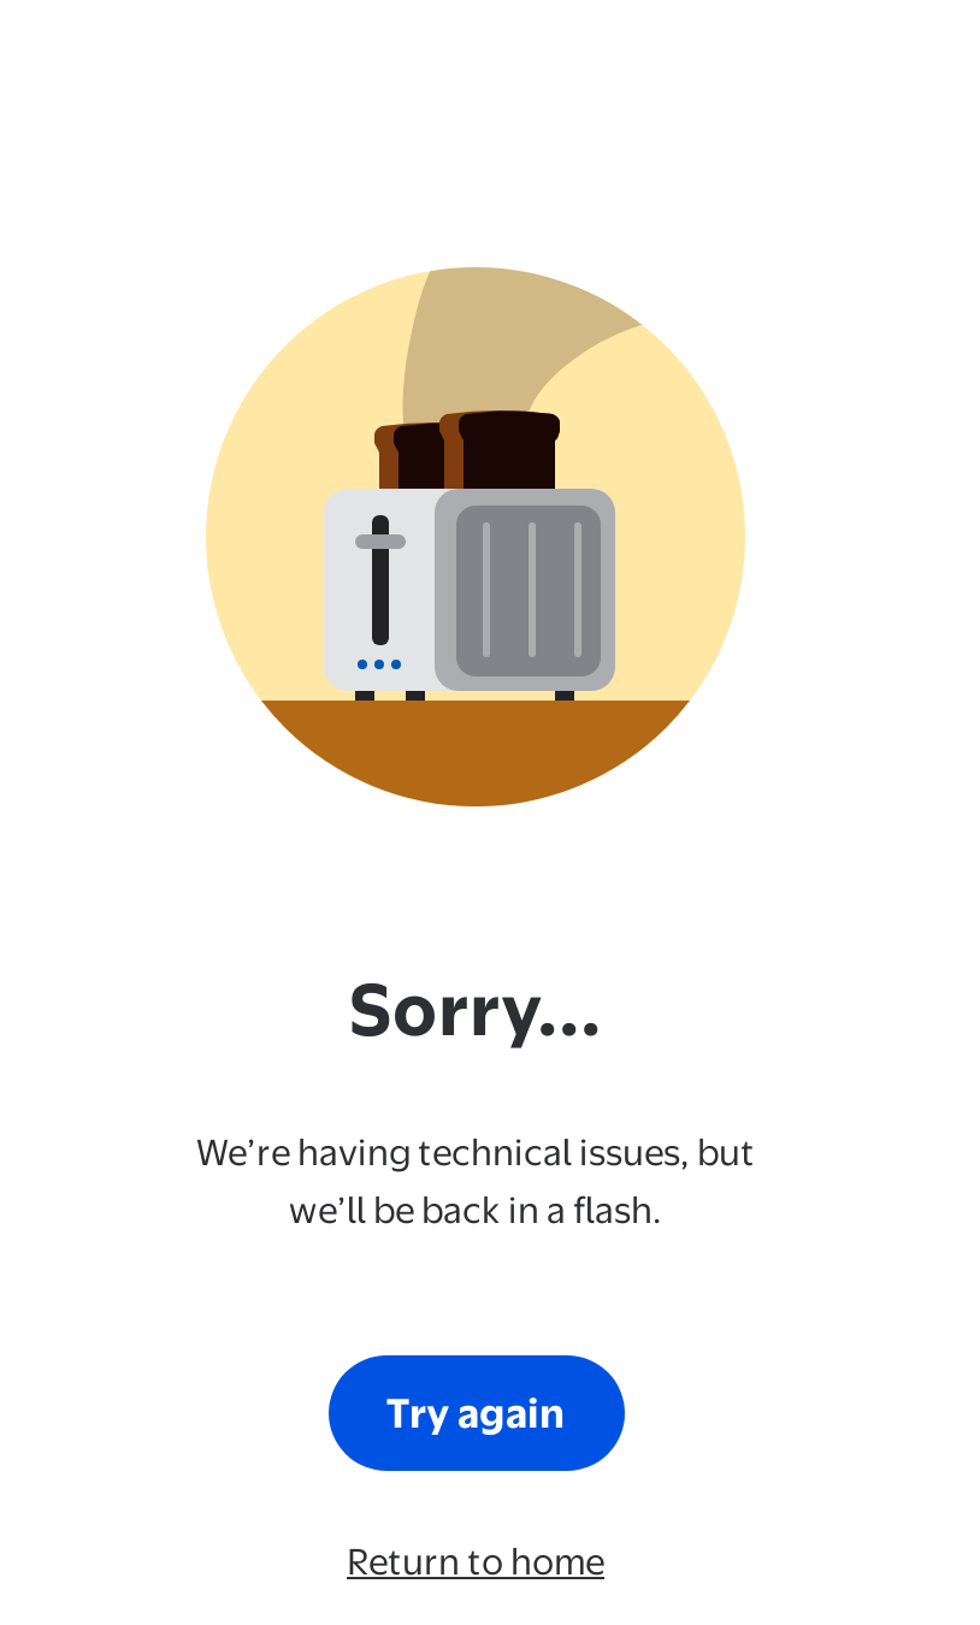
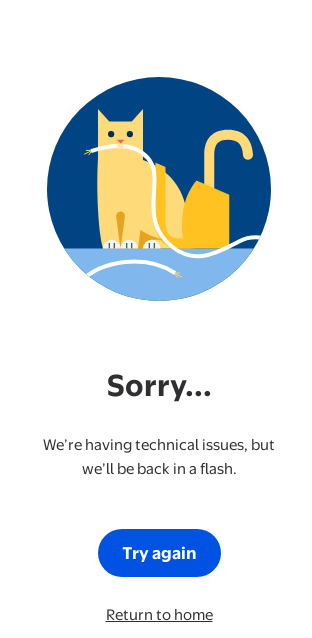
[206,267,745,809] [image] -> [46,76,272,302] [image]

